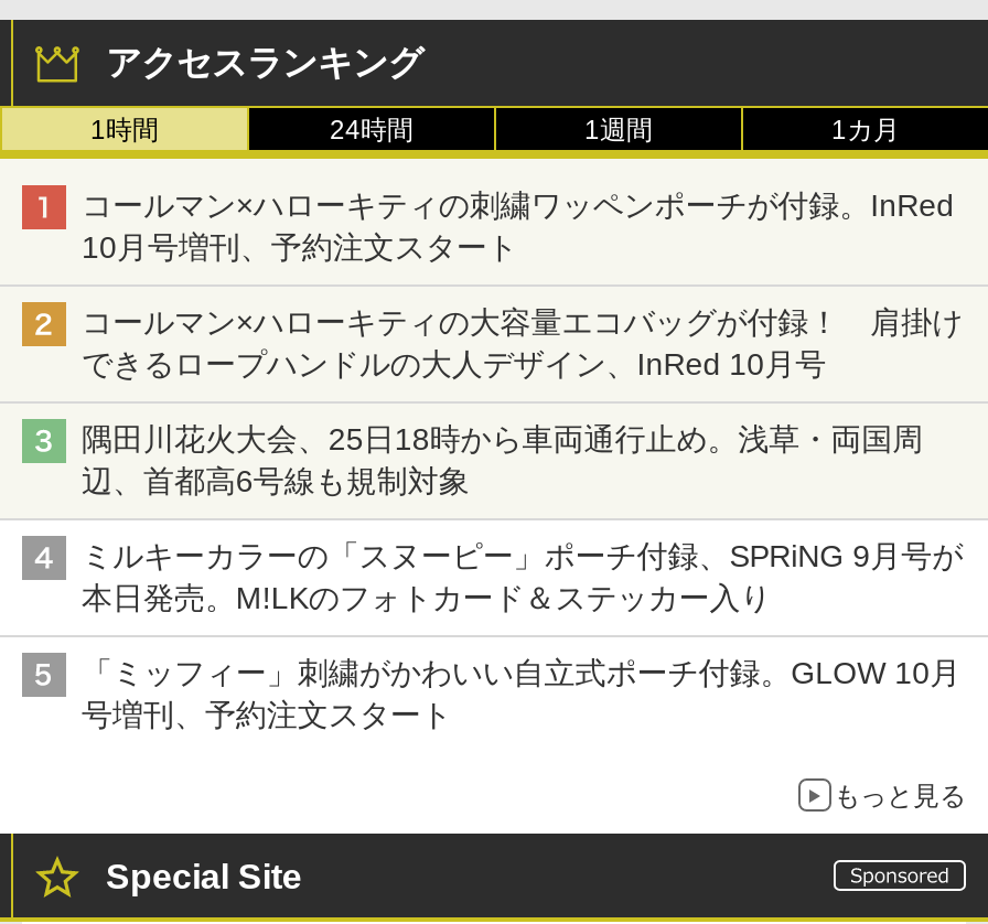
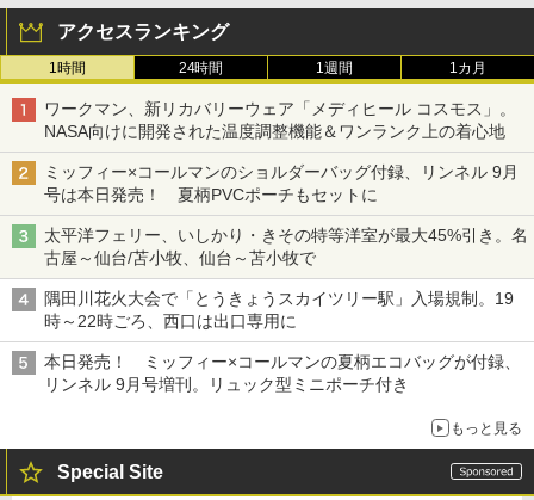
[82,188,954,265] コールマン×ハローキティの刺繍ワッペンポーチが付録。InRed | 10月号増刊、予約注文スタート -> [44,99,516,141] ワークマン、新リカバリーウェア「メディヒール コスモス」。 | NASA向けに開発された温度調整機能＆ワンランク上の着心地
[82,305,963,382] コールマン×ハローキティの大容量エコバッグが付録！ 肩掛け | できるロープハンドルの大人デザイン、InRed 10月号 -> [44,163,518,204] ミッフィー×コールマンのショルダーバッグ付録、リンネル 9月 | 号は本日発売！ 夏柄PVCポーチもセットに
[82,422,923,499] 隅田川花火大会、25日18時から車両通行止め。浅草・両国周 | 辺、首都高6号線も規制対象 -> [44,226,528,268] 太平洋フェリー、いしかり・きその特等洋室が最大45%引き。名 | 古屋～仙台/苫小牧、仙台～苫小牧で
[82,539,963,616] ミルキーカラーの「スヌーピー」ポーチ付録、SPRiNG 9月号が | 本日発売。M!LKのフォトカード＆ステッカー入り -> [44,289,513,331] 隅田川花火大会で「とうきょうスカイツリー駅」入場規制。19 | 時～22時ごろ、西口は出口専用に
[82,656,961,733] 「ミッフィー」刺繍がかわいい自立式ポーチ付録。GLOW 10月 | 号増刊、予約注文スタート -> [44,352,520,394] 本日発売！ ミッフィー×コールマンの夏柄エコバッグが付録、 | リンネル 9月号増刊。リュック型ミニポーチ付き

